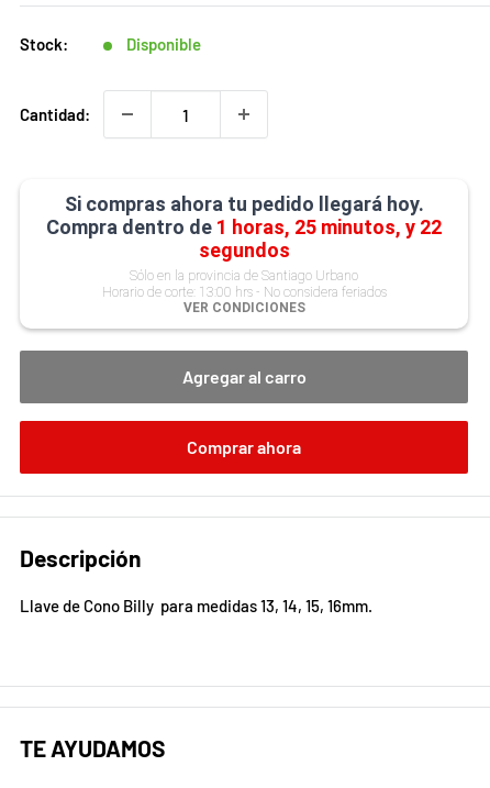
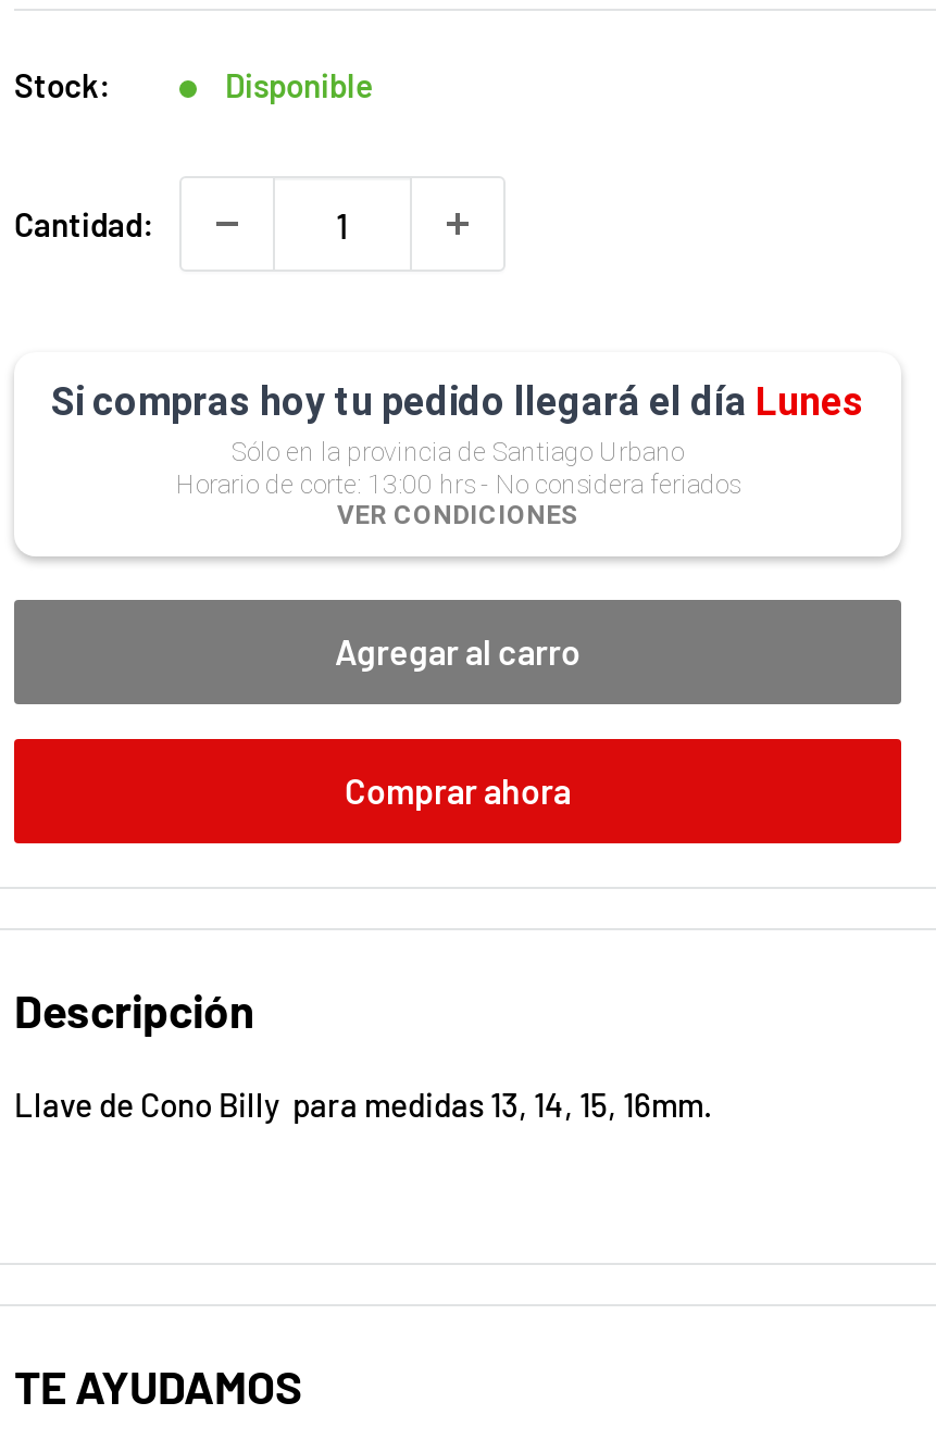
[46,192,442,262] Si compras ahora tu pedido llegará hoy. | Compra dentro de 1 horas, 25 minutos, y 22 | segundos -> [51,378,864,424] Si compras hoy tu pedido llegará el día Lunes

